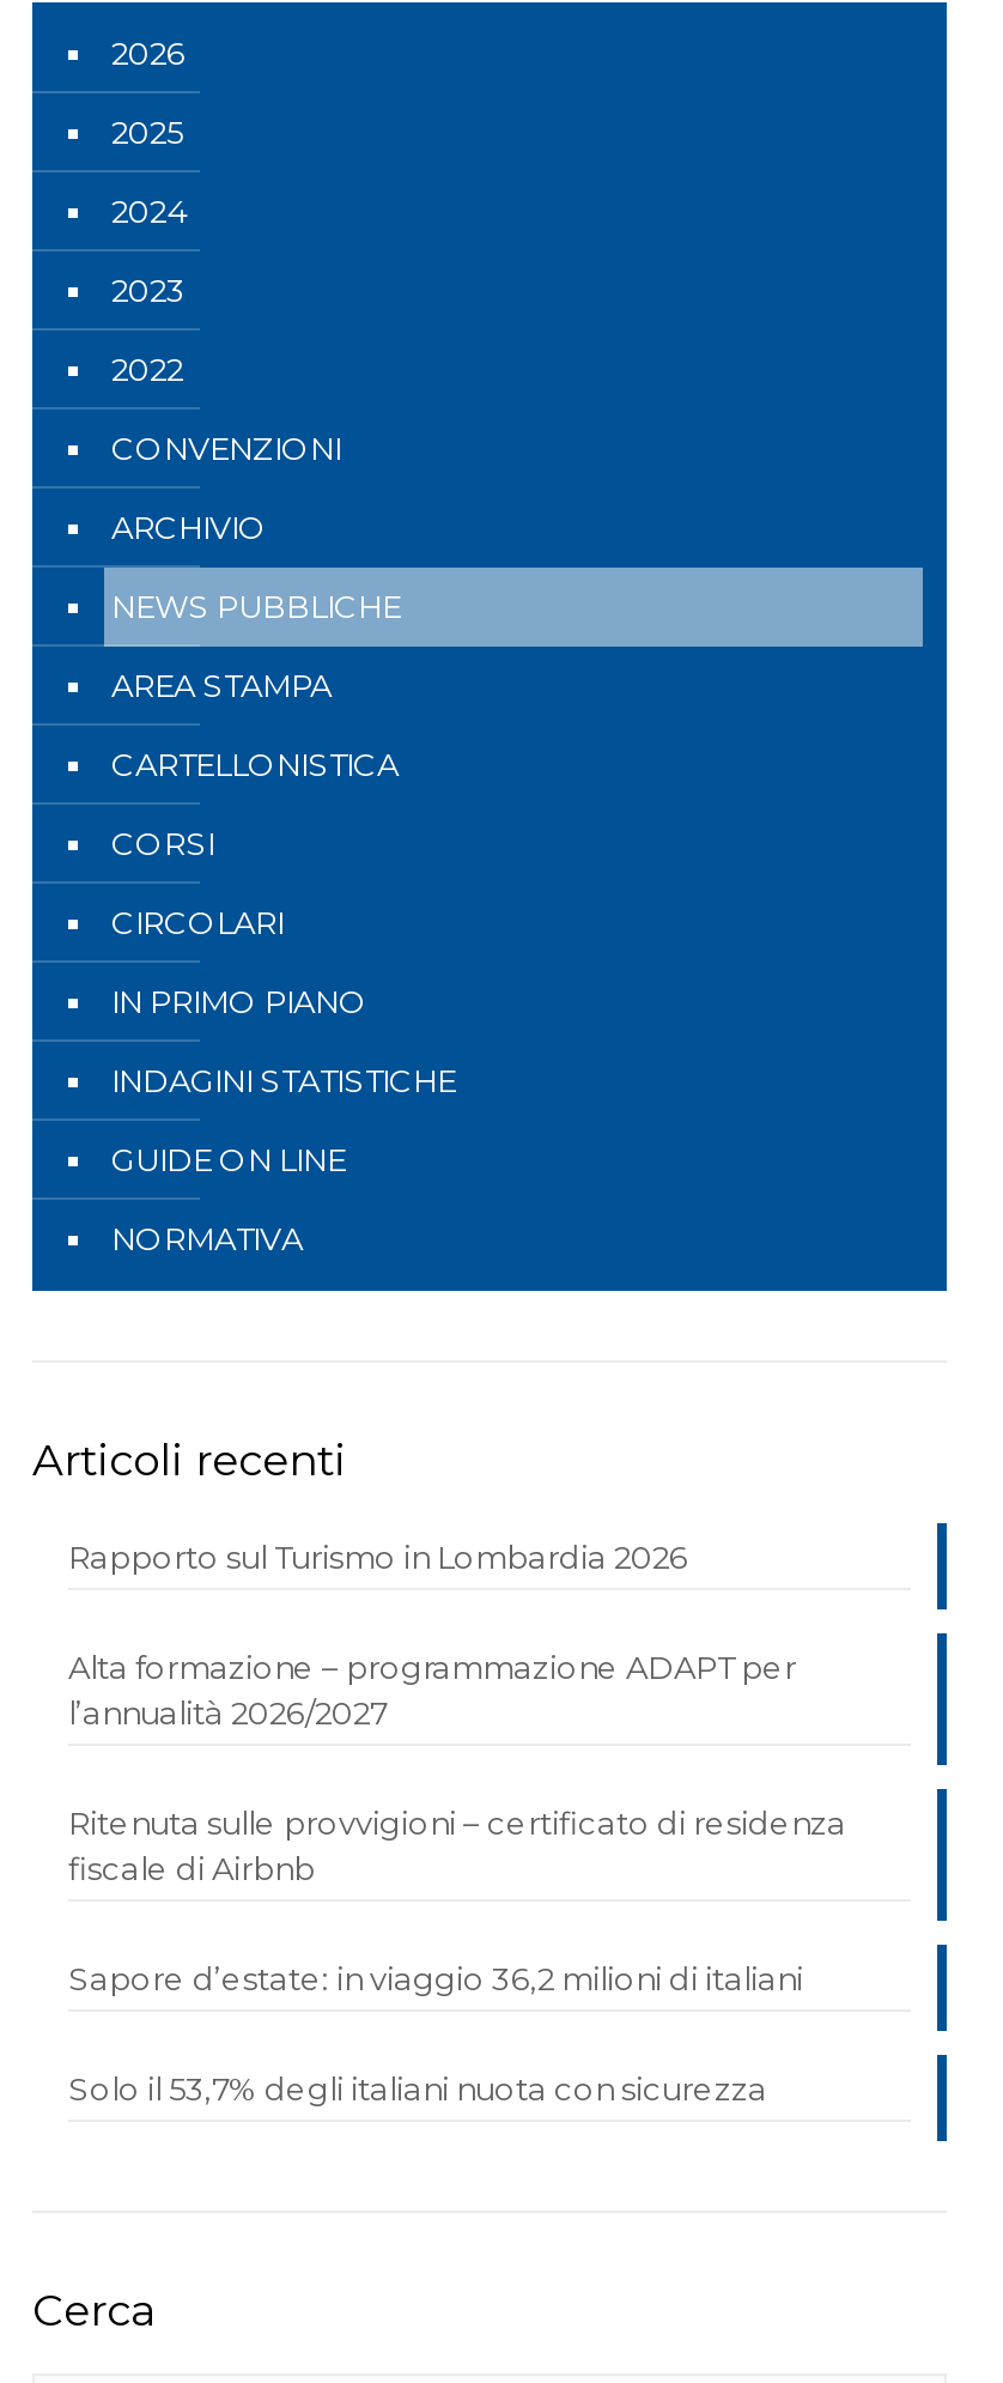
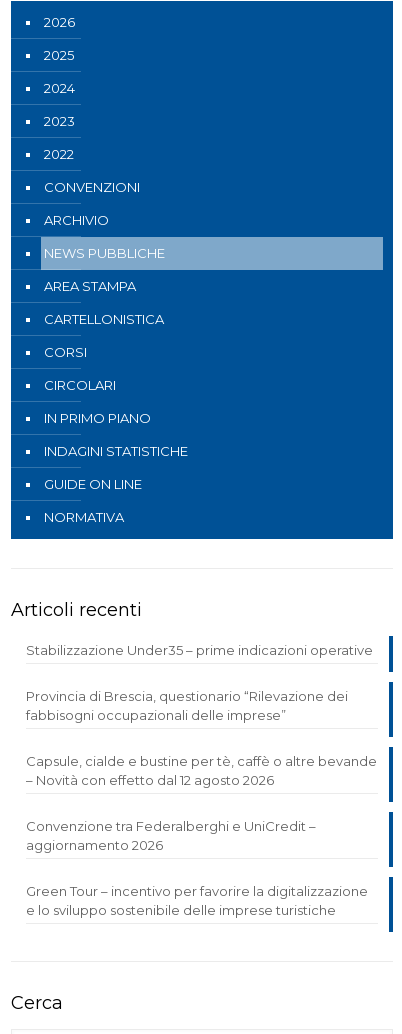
[68,1538,688,1576] Rapporto sul Turismo in Lombardia 2026 -> [26,642,373,658] Stabilizzazione Under35 – prime indicazioni operative
[68,1648,796,1732] Alta formazione – programmazione ADAPT per | l’annualità 2026/2027 -> [26,688,348,723] Provincia di Brescia, questionario “Rilevazione dei | fabbisogni occupazionali delle imprese”
[68,1803,846,1887] Ritenuta sulle provvigioni – certificato di residenza | fiscale di Airbnb -> [26,753,377,788] Capsule, cialde e bustine per tè, caffè o altre bevande | – Novità con effetto dal 12 agosto 2026
[68,1959,803,1997] Sapore d’estate: in viaggio 36,2 milioni di italiani -> [26,818,316,853] Convenzione tra Federalberghi e UniCredit – | aggiornamento 2026
[68,2069,767,2108] Solo il 53,7% degli italiani nuota con sicurezza -> [26,883,368,918] Green Tour – incentivo per favorire la digitalizzazione | e lo sviluppo sostenibile delle imprese turistiche

